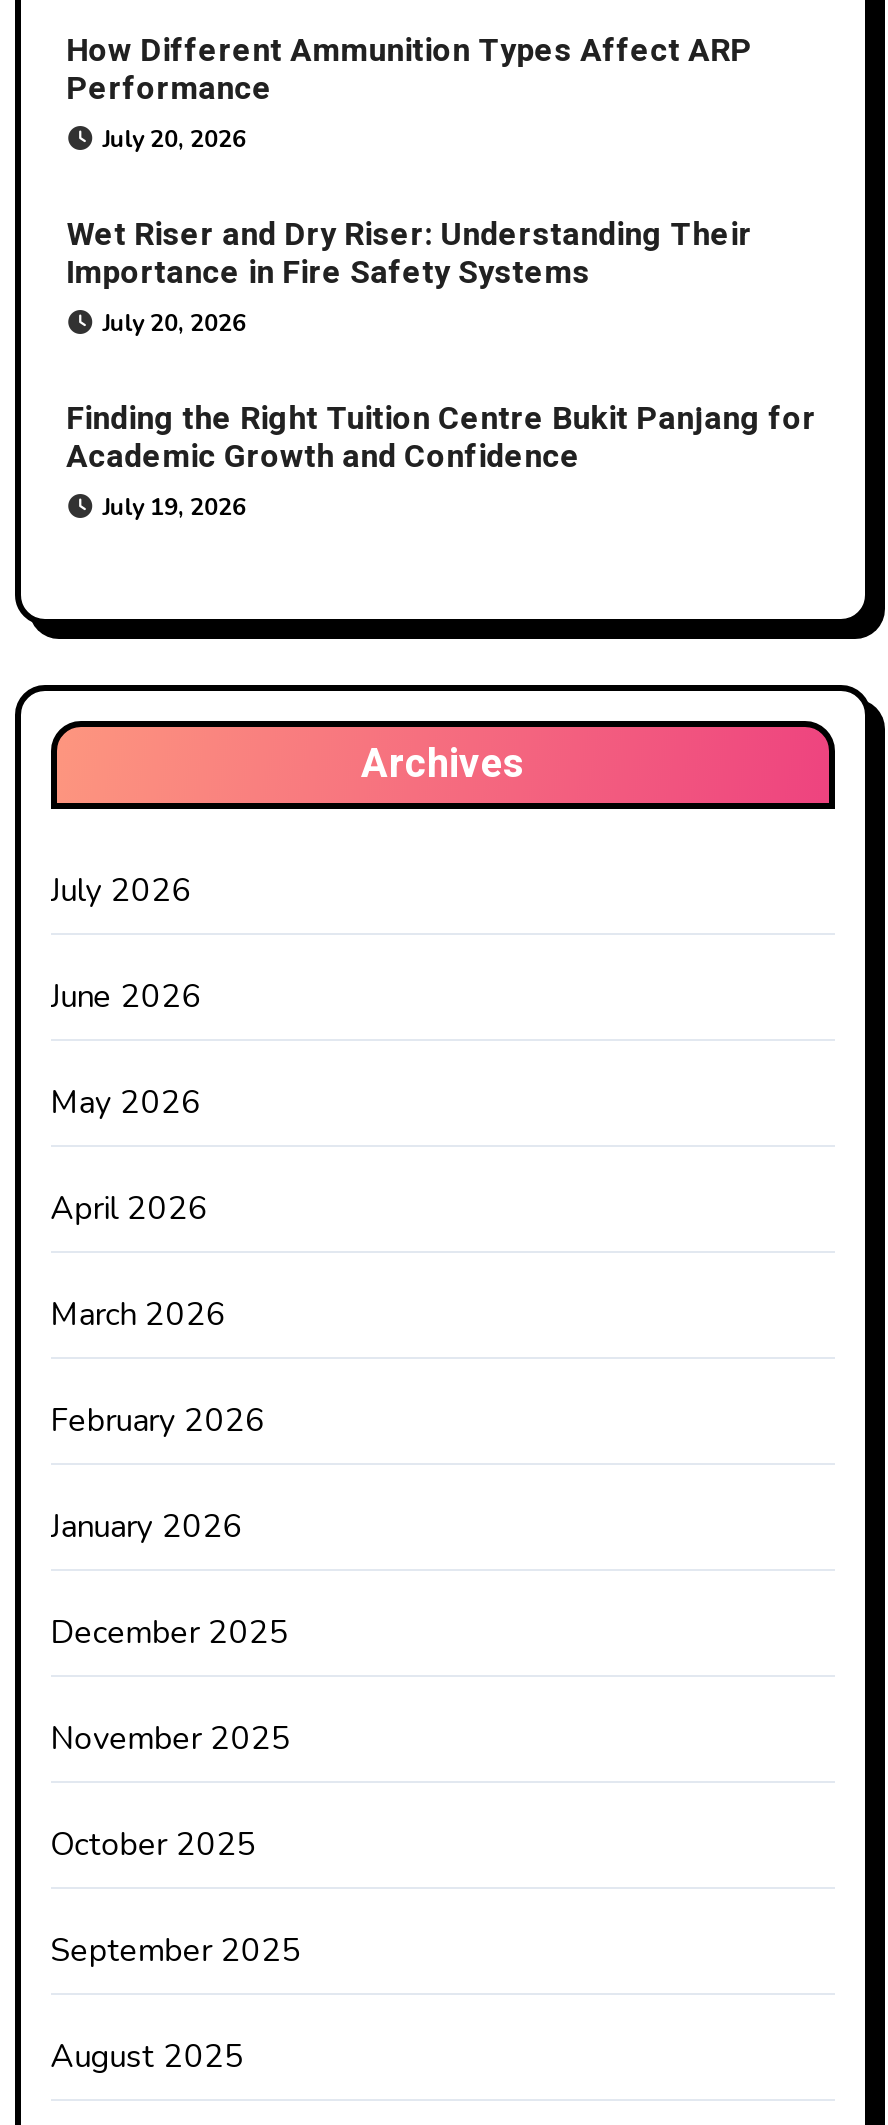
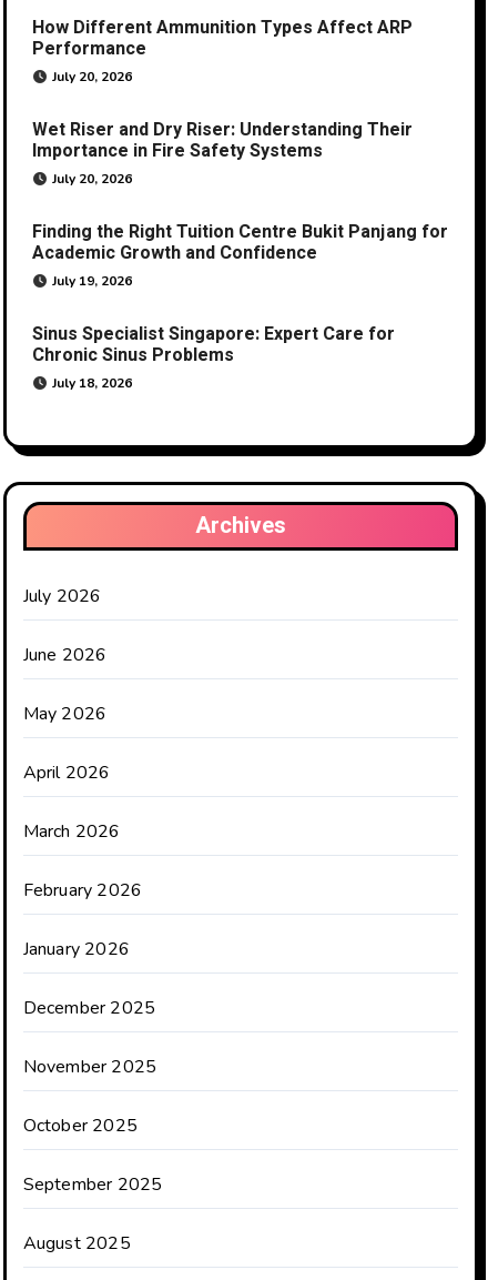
none -> [32,321,394,392] Sinus Specialist Singapore: Expert Care for | Chronic Sinus Problems | July 18, 2026

